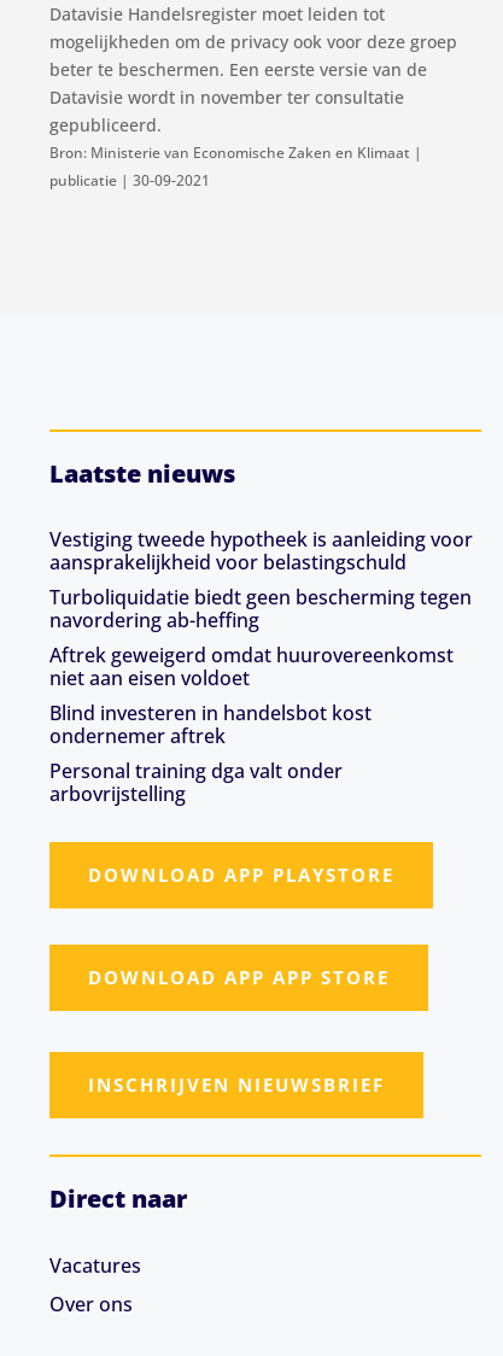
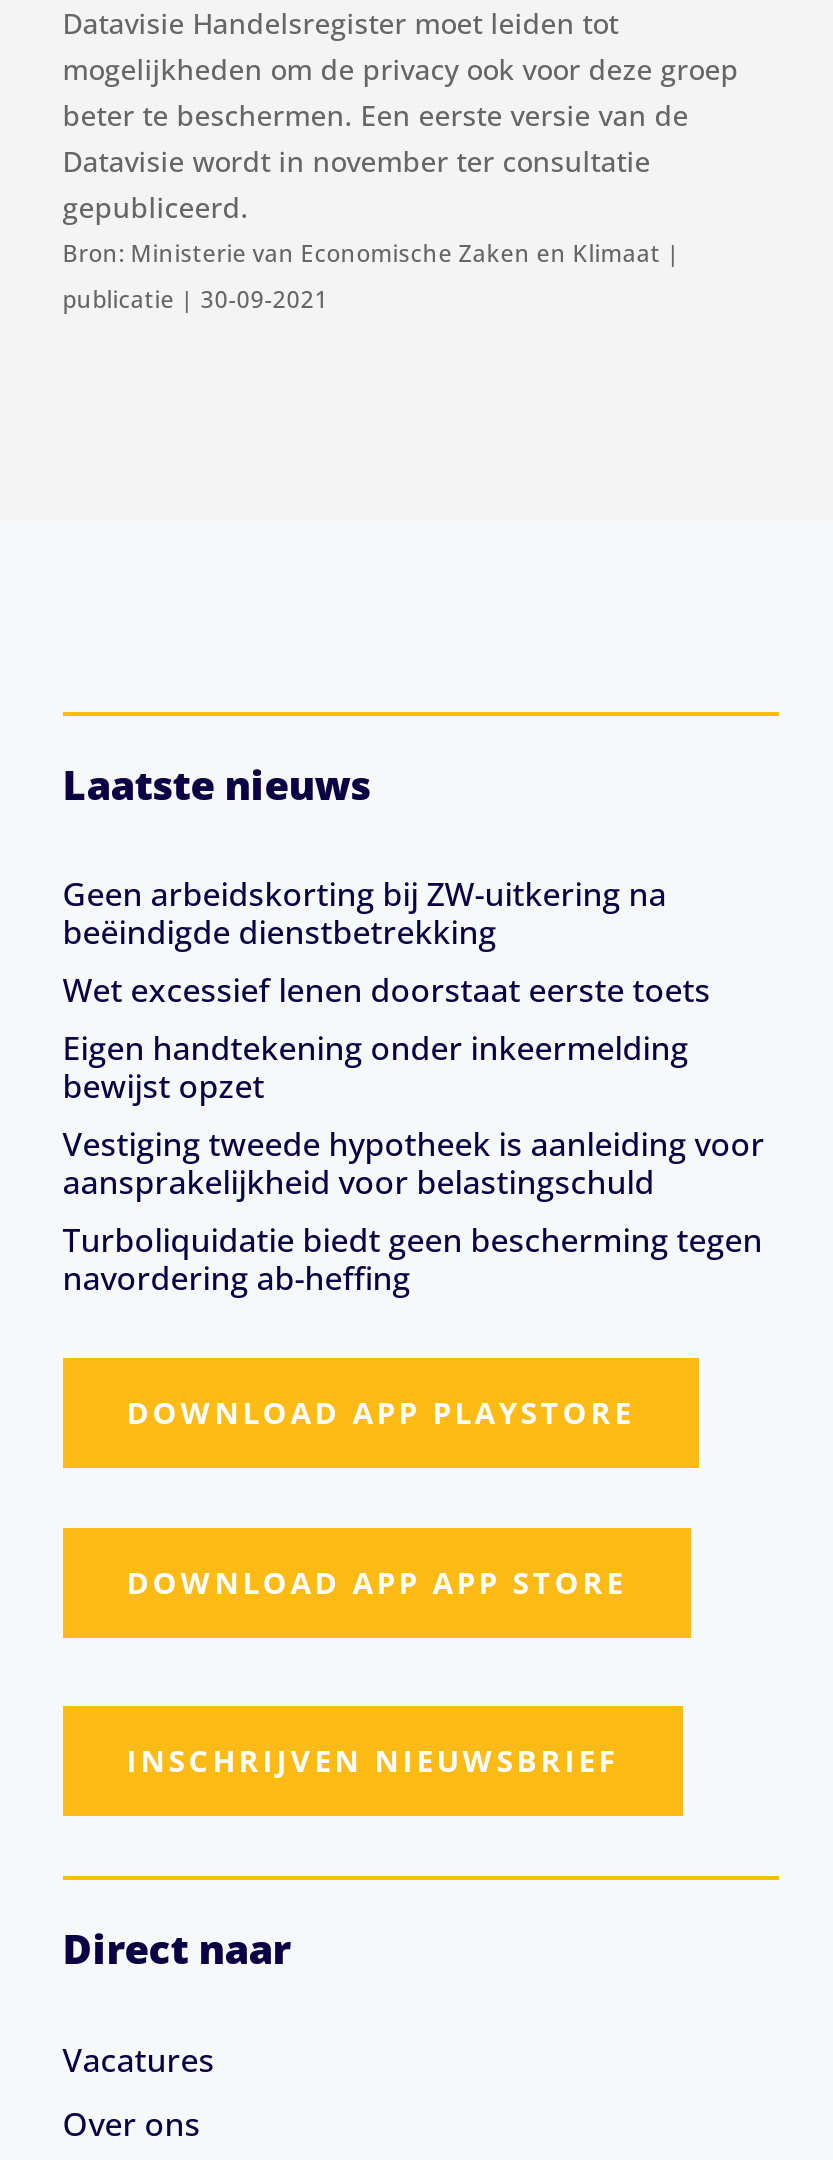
none -> [63,872,711,1108] Geen arbeidskorting bij ZW-uitkering na | beëindigde dienstbetrekking | Wet excessief lenen doorstaat eerste toets | Eigen handtekening onder inkeermelding | bewijst opzet
moved [49,526,473,633] -> [63,1122,765,1300]: Vestiging tweede hypotheek is aanleiding voor | aansprakelijkheid voor belastingschuld | Turboliquidatie biedt geen bescherming tegen | navordering ab-heffing
[49,642,453,807] Aftrek geweigerd omdat huurovereenkomst | niet aan eisen voldoet | Blind investeren in handelsbot kost | ondernemer aftrek | Personal training dga valt onder | arbovrijstelling -> none

